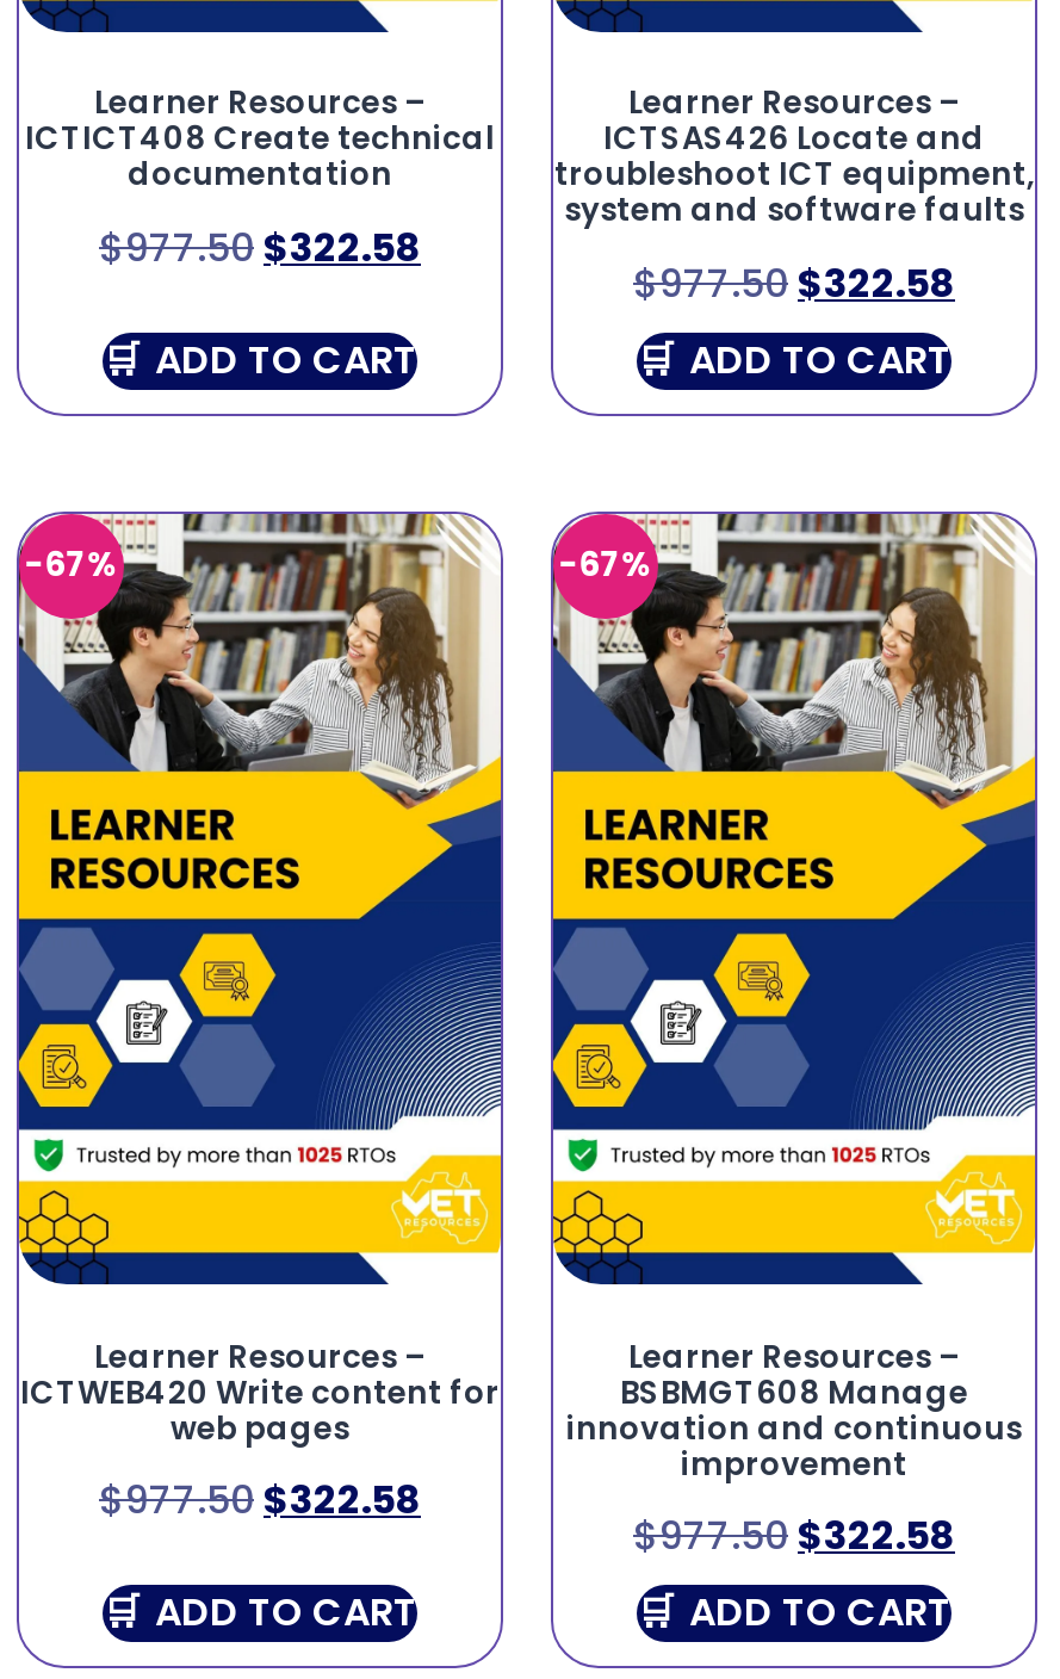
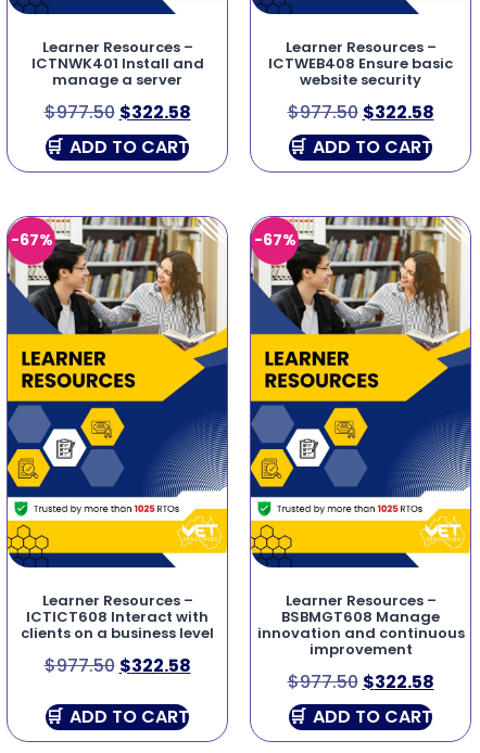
[25,116,495,197] ICTICT408 Create technical | documentation -> [31,53,204,90] ICTNWK401 Install and | manage a server
[554,116,1034,233] ICTSAS426 Locate and | troubleshoot ICT equipment, | system and software faults -> [268,53,453,90] ICTWEB408 Ensure basic | website security
[20,1368,500,1450] ICTWEB420 Write content for | web pages -> [21,606,214,643] ICTICT608 Interact with | clients on a business level

